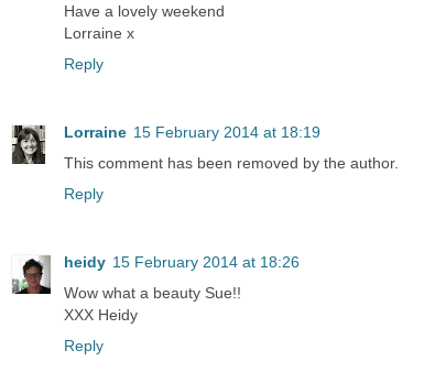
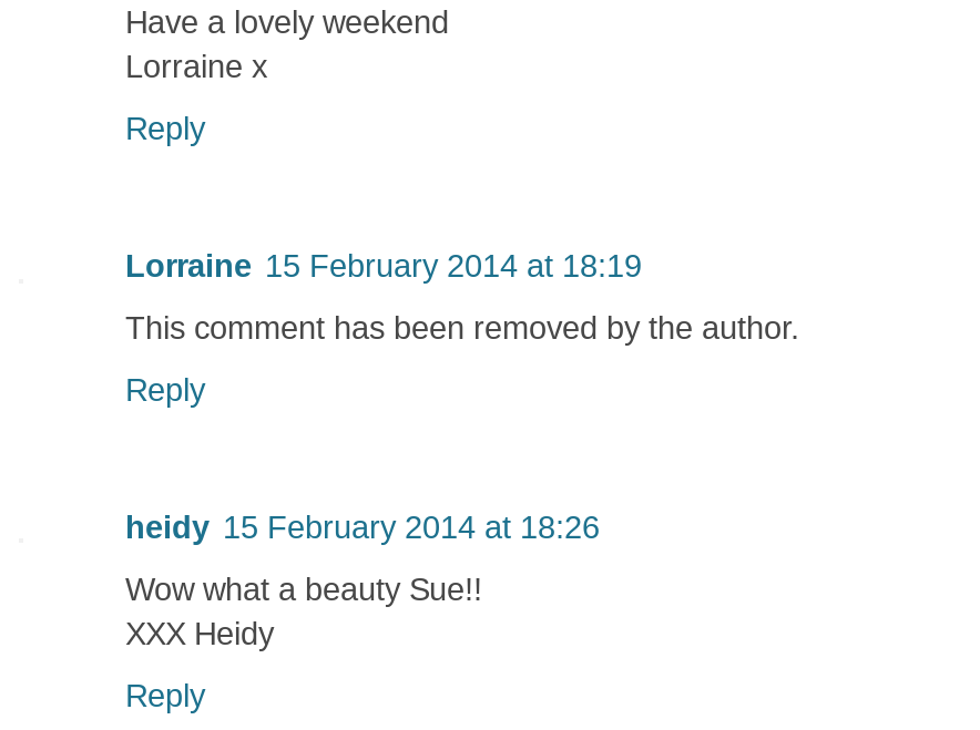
[11,124,46,165] [image] -> none
[11,254,52,295] [image] -> none

